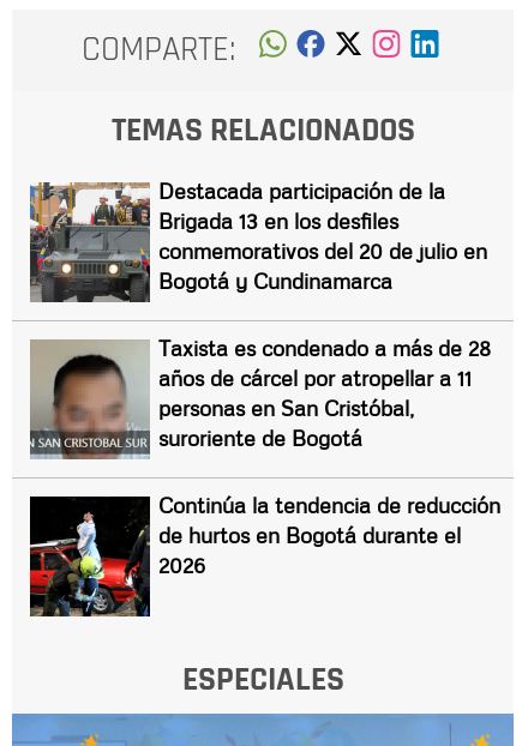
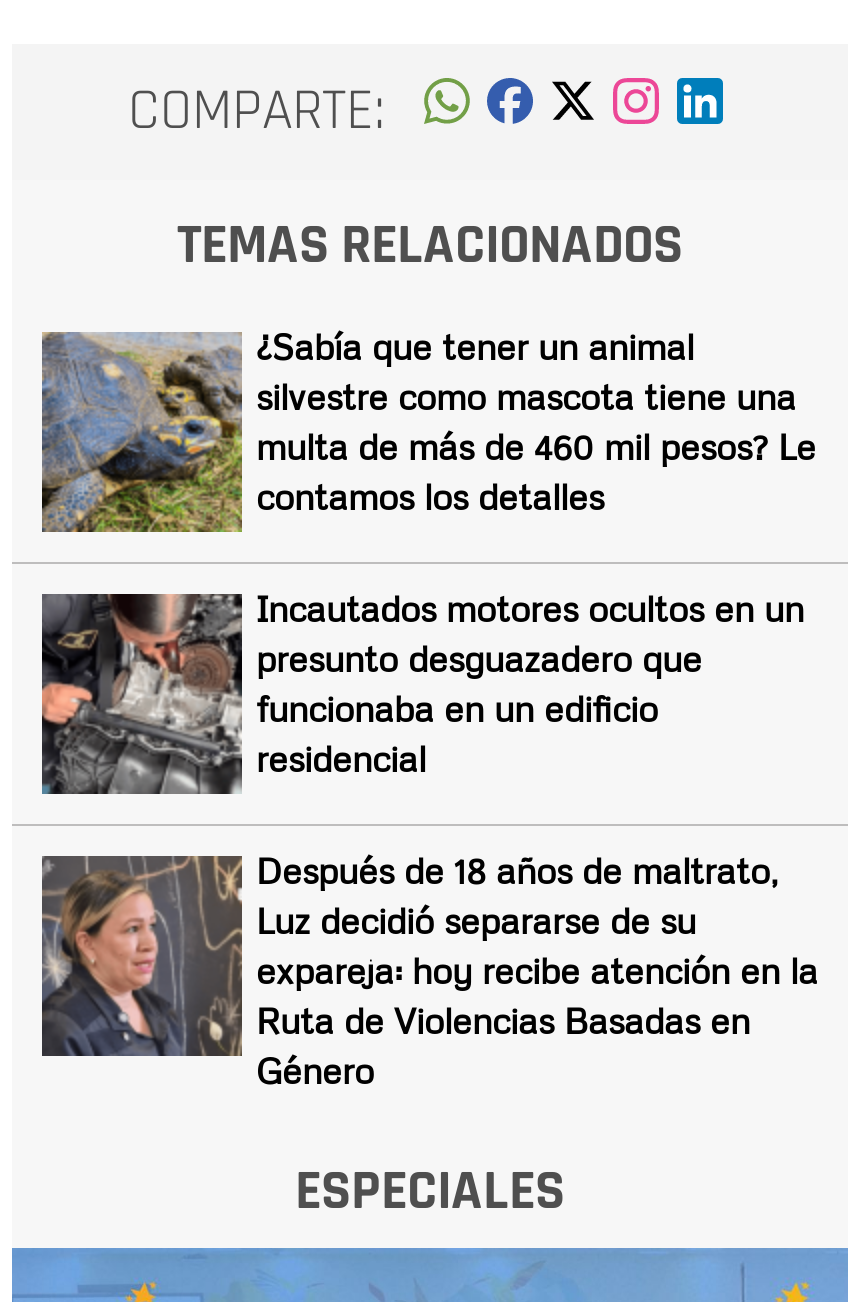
[30,177,487,303] [image] | Destacada participación de la | Brigada 13 en los desfiles | conmemorativos del 20 de julio en | Bogotá y Cundinamarca -> [42,324,816,534] [image] | ¿Sabía que tener un animal | silvestre como mascota tiene una | multa de más de 460 mil pesos? Le | contamos los detalles
[30,334,491,459] [image] | Taxista es condenado a más de 28 | años de cárcel por atropellar a 11 | personas en San Cristóbal, | suroriente de Bogotá -> [42,586,804,796] [image] | Incautados motores ocultos en un | presunto desguazadero que | funcionaba en un edificio | residencial
[29,491,500,618] [image] | Continúa la tendencia de reducción | de hurtos en Bogotá durante el | 2026 -> [40,848,818,1092] [image] | Después de 18 años de maltrato, | Luz decidió separarse de su | expareja: hoy recibe atención en la | Ruta de Violencias Basadas en | Género

